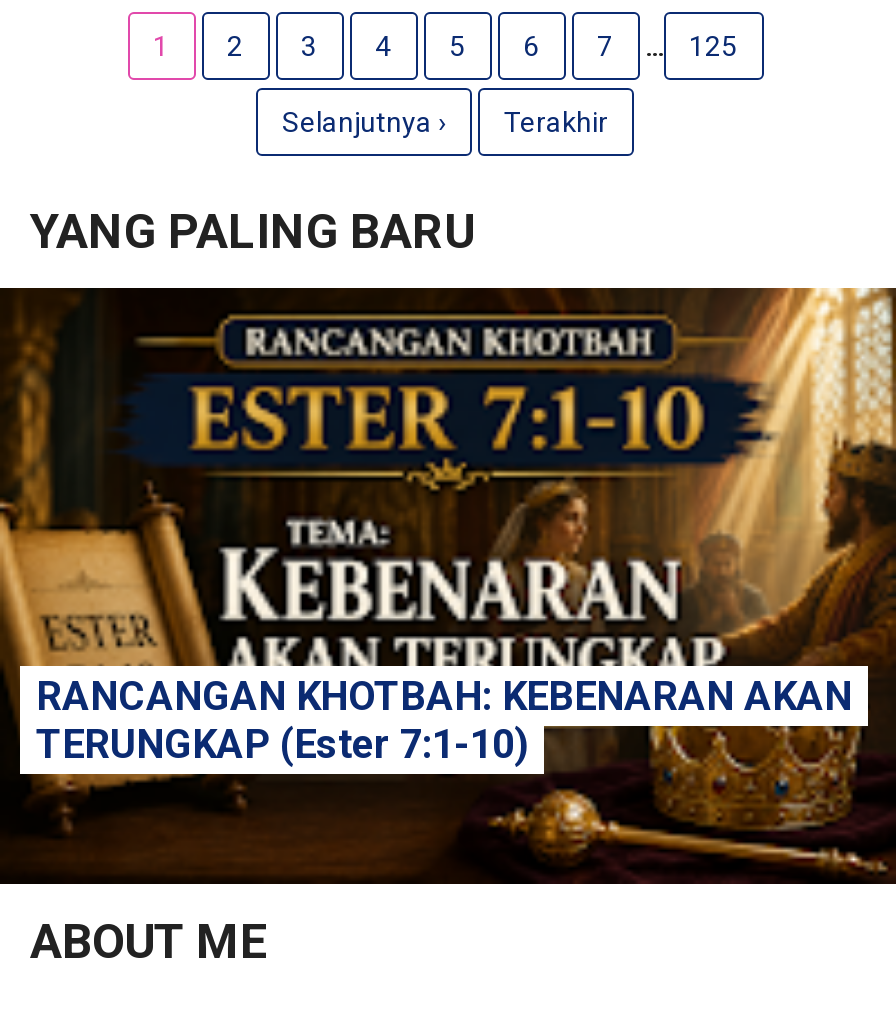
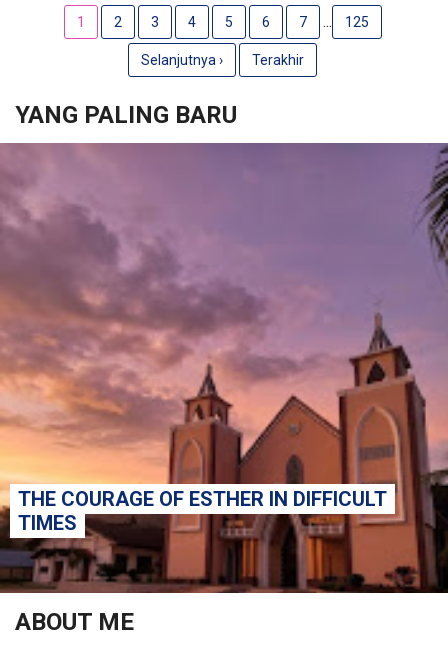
[6,286,890,886] [image] | RANCANGAN KHOTBAH: KEBENARAN AKAN | TERUNGKAP (Ester 7:1-10) -> [3,142,445,594] [image] | THE COURAGE OF ESTHER IN DIFFICULT | TIMES

